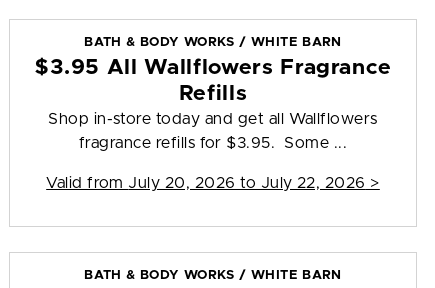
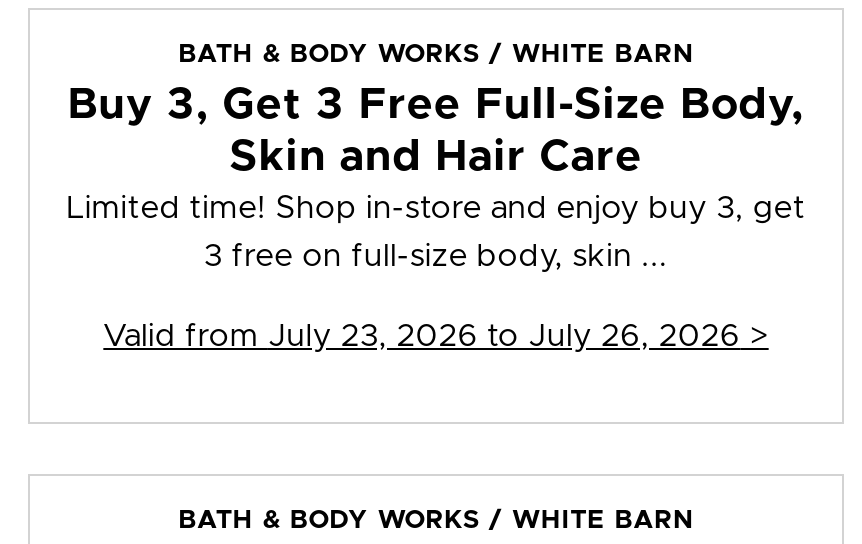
[34,57,392,127] $3.95 All Wallflowers Fragrance | Refills | Shop in-store today and get all Wallflowers -> [66,84,806,224] Buy 3, Get 3 Free Full-Size Body, | Skin and Hair Care | Limited time! Shop in-store and enjoy buy 3, get
[79,135,347,151] fragrance refills for $3.95. Some ... -> [204,240,668,272] 3 free on full-size body, skin ...
[46,175,380,191] Valid from July 20, 2026 to July 22, 2026 > -> [103,320,769,352] Valid from July 23, 2026 to July 26, 2026 >

